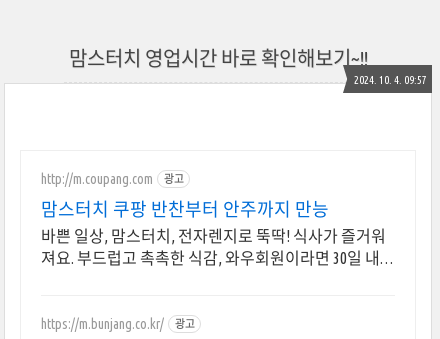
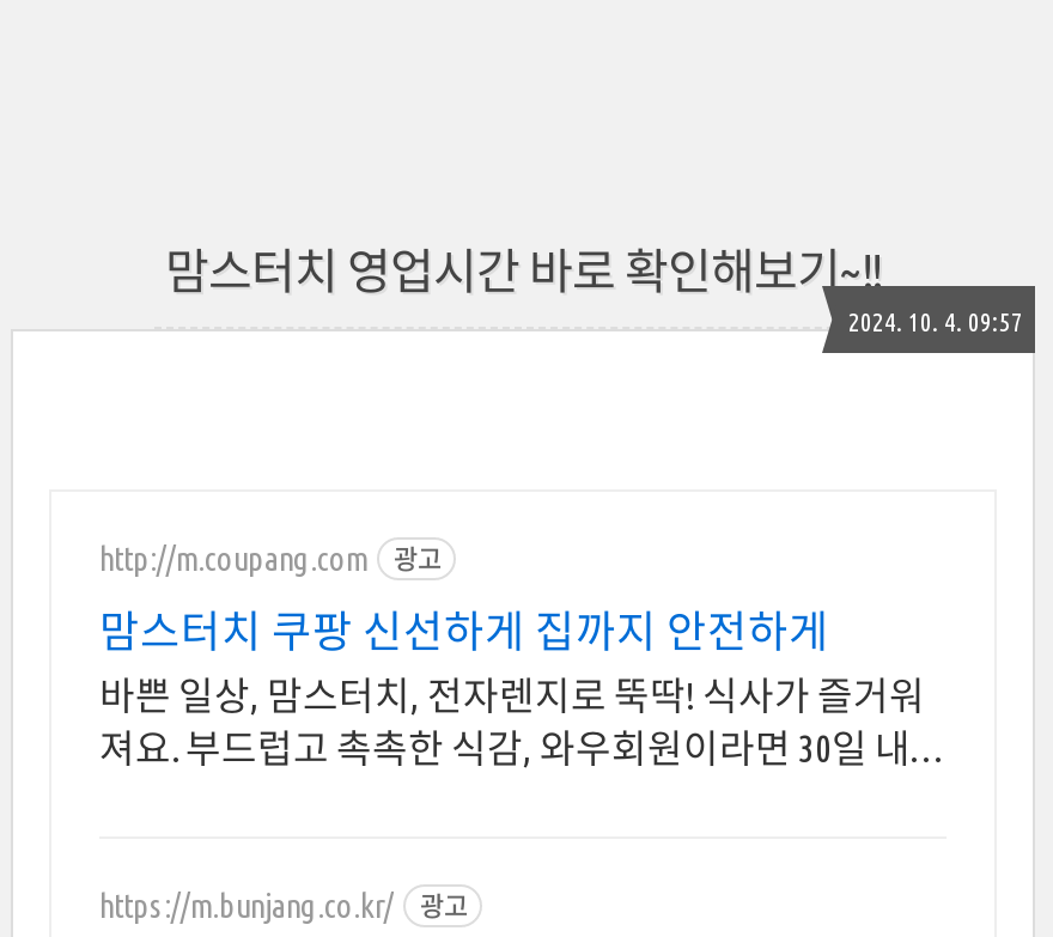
[41,199,329,219] 맘스터치 쿠팡 반찬부터 안주까지 만능 -> [99,607,829,655] 맘스터치 쿠팡 신선하게 집까지 안전하게

